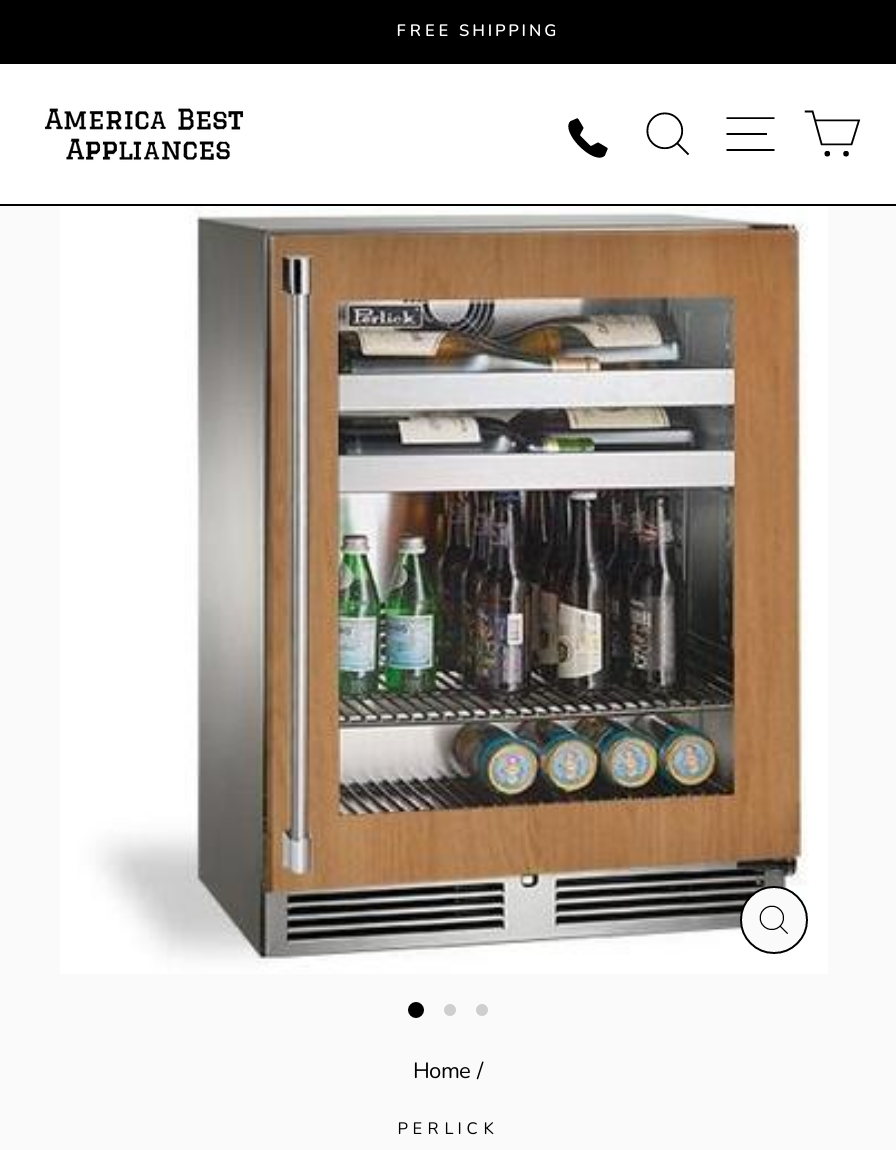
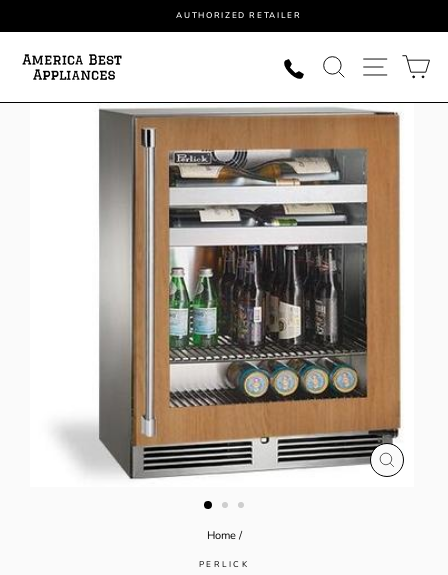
[396,20,560,42] FREE SHIPPING -> [176,10,302,21] AUTHORIZED RETAILER

